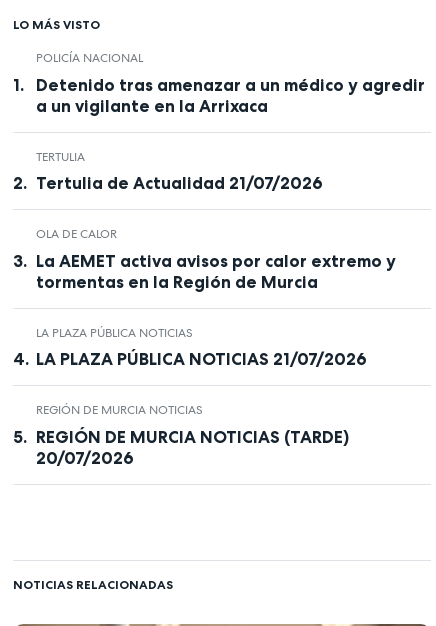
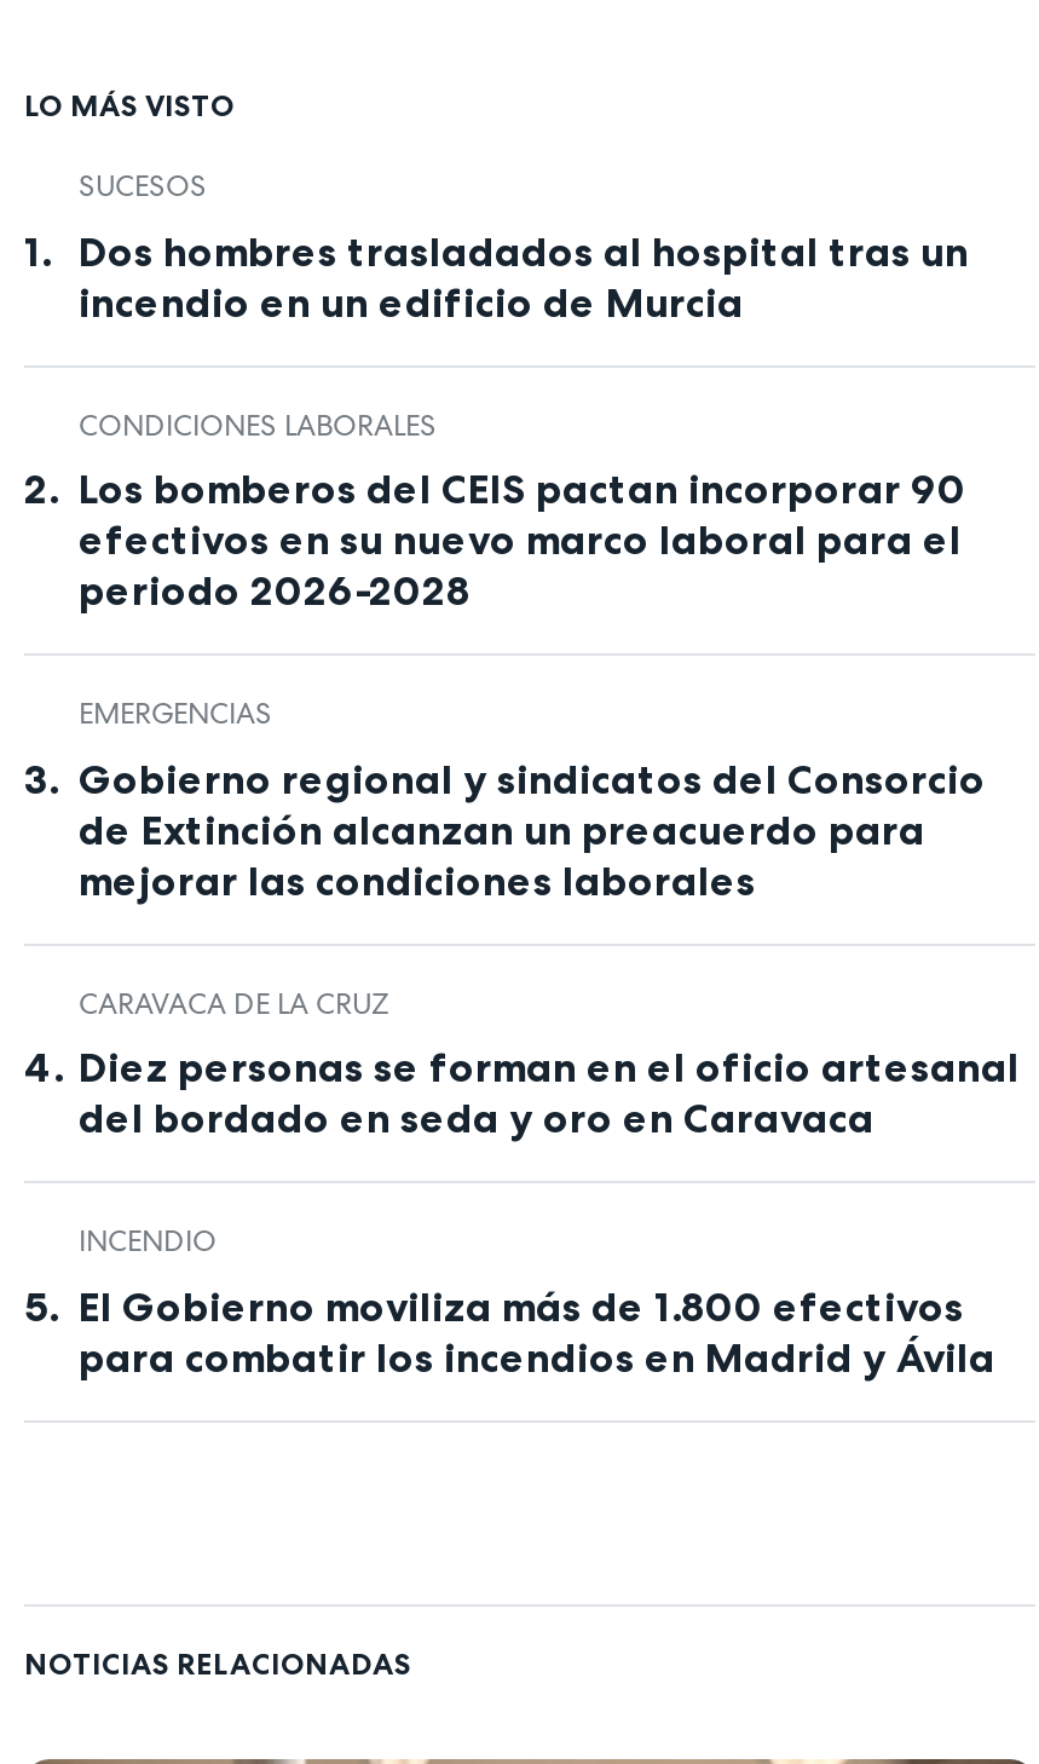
[35,50,424,116] POLICÍA NACIONAL | Detenido tras amenazar a un médico y agredir | a un vigilante en la Arrixaca -> [79,168,969,326] SUCESOS | Dos hombres trasladados al hospital tras un | incendio en un edificio de Murcia
[35,149,322,193] TERTULIA | Tertulia de Actualidad 21/07/2026 -> [79,406,966,615] CONDICIONES LABORALES | Los bomberos del CEIS pactan incorporar 90 | efectivos en su nuevo marco laboral para el | periodo 2026-2028
[35,226,395,292] OLA DE CALOR | La AEMET activa avisos por calor extremo y | tormentas en la Región de Murcia -> [79,695,986,905] EMERGENCIAS | Gobierno regional y sindicatos del Consorcio | de Extinción alcanzan un preacuerdo para | mejorar las condiciones laborales
[35,325,366,369] LA PLAZA PÚBLICA NOTICIAS | LA PLAZA PÚBLICA NOTICIAS 21/07/2026 -> [79,984,1020,1143] CARAVACA DE LA CRUZ | Diez personas se forman en el oficio artesanal | del bordado en seda y oro en Caravaca
[35,402,348,468] REGIÓN DE MURCIA NOTICIAS | REGIÓN DE MURCIA NOTICIAS (TARDE) | 20/07/2026 -> [79,1223,995,1381] INCENDIO | El Gobierno moviliza más de 1.800 efectivos | para combatir los incendios en Madrid y Ávila

